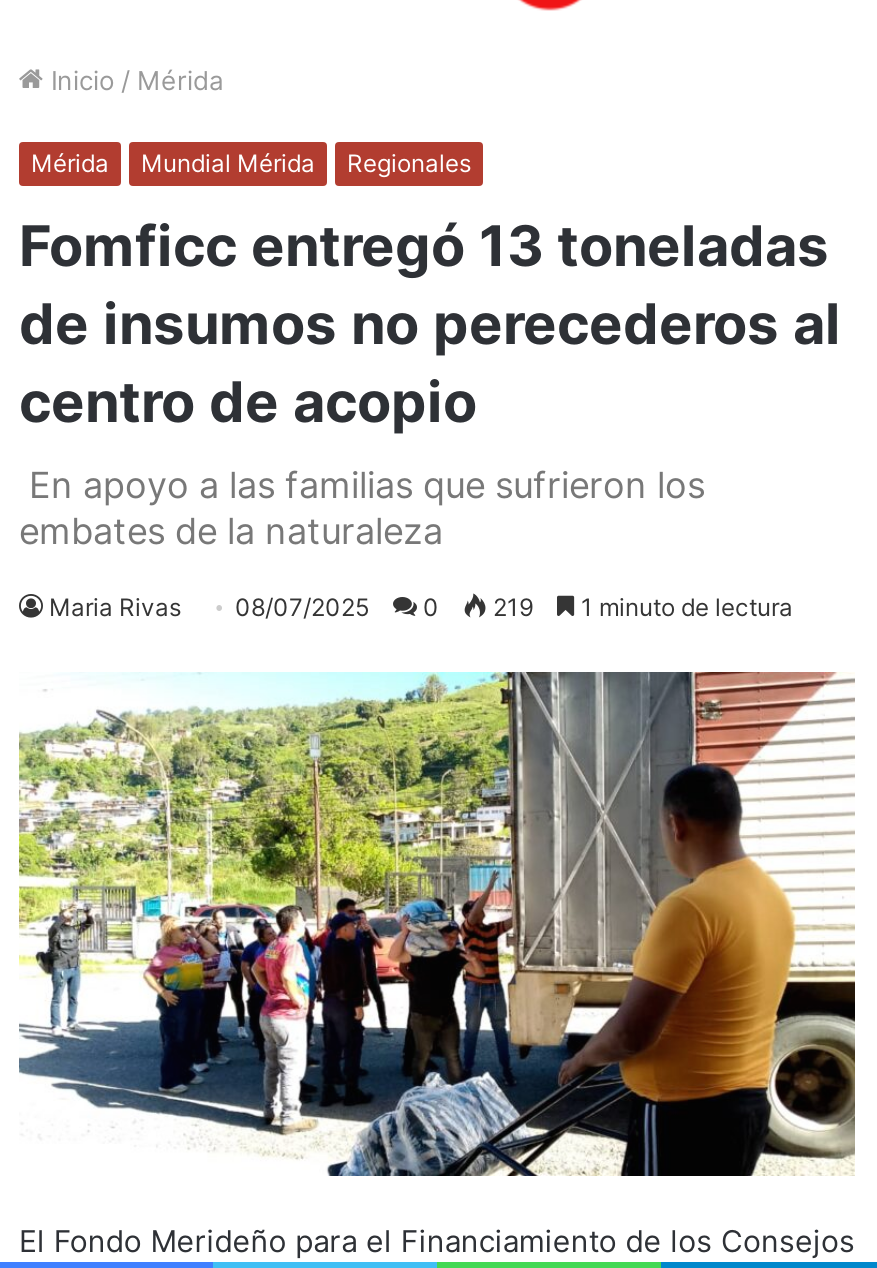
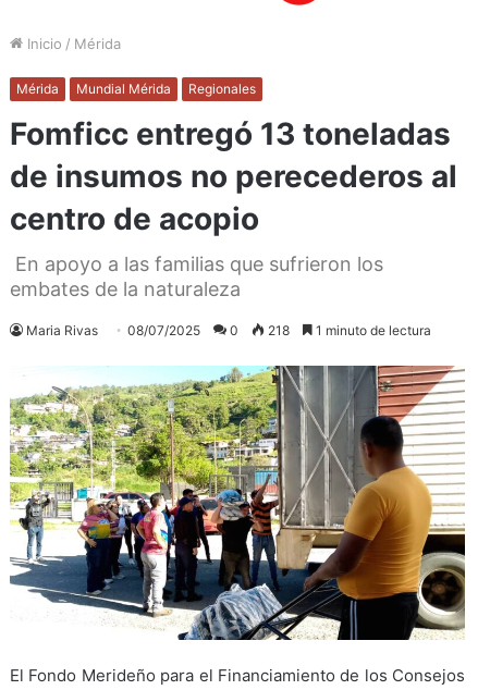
[49,591,793,621] Maria Rivas 08/07/2025 0 219 1 minuto de lectura -> [26,322,431,338] Maria Rivas 08/07/2025 0 218 1 minuto de lectura

